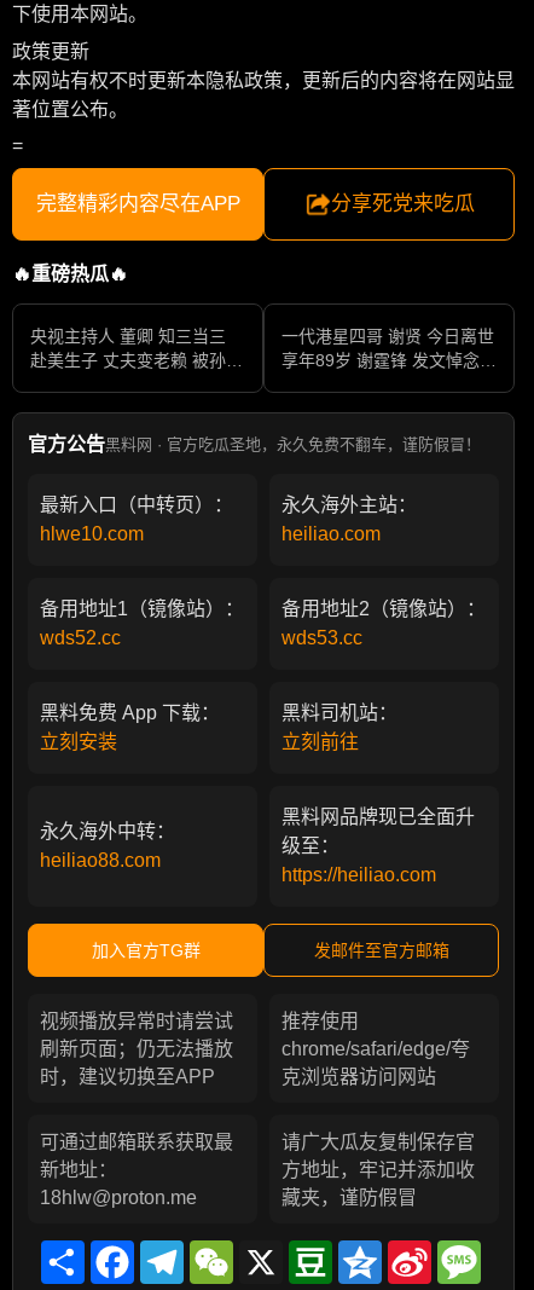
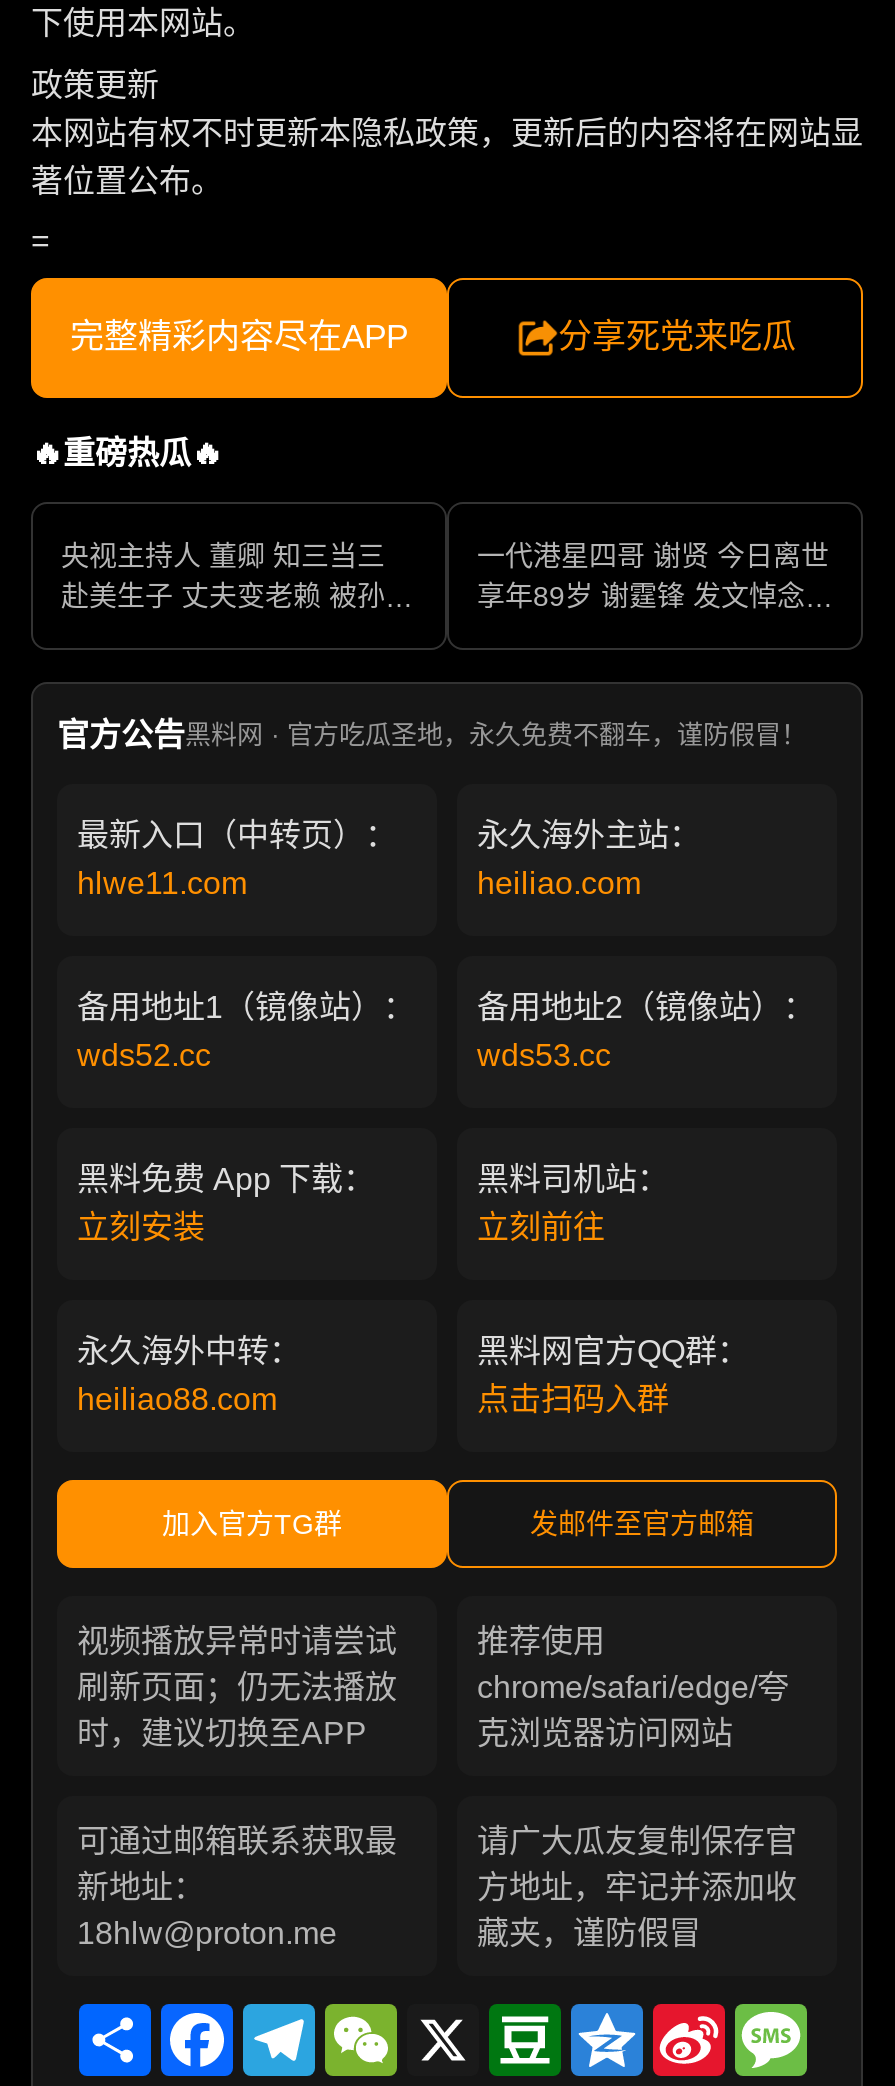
[40,524,144,544] hlwe10.com -> [77,867,247,901] hlwe11.com
[281,807,475,885] 黑料网品牌现已全面升 | 级至： | https://heiliao.com -> [477,1335,749,1417] 黑料网官方QQ群： | 点击扫码入群

